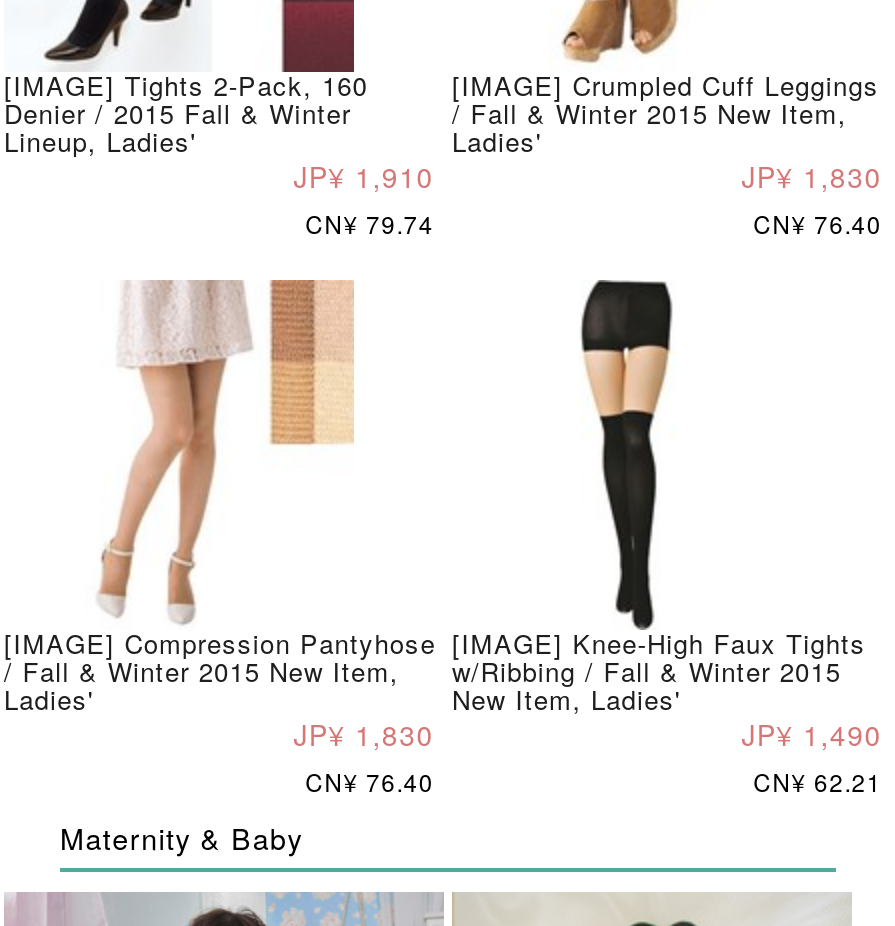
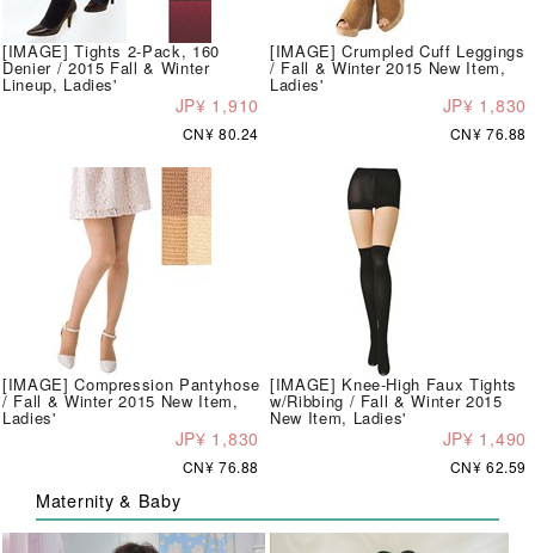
[305,206,434,240] CN¥ 79.74 -> [182,123,259,144] CN¥ 80.24
[753,206,882,240] CN¥ 76.40 -> [450,123,527,144] CN¥ 76.88
[305,764,434,798] CN¥ 76.40 -> [182,456,259,477] CN¥ 76.88
[753,764,882,798] CN¥ 62.21 -> [450,456,527,477] CN¥ 62.59

